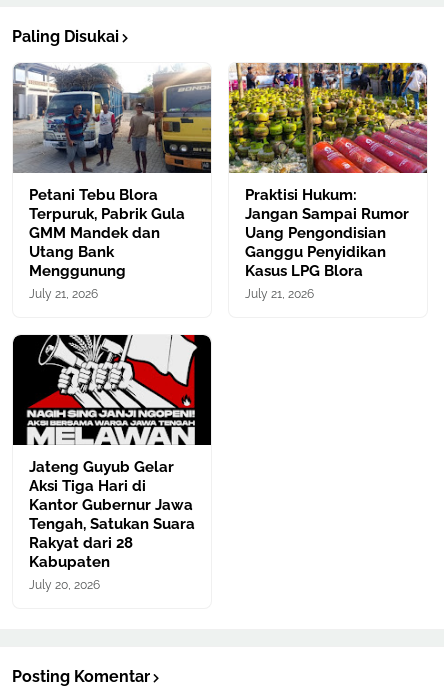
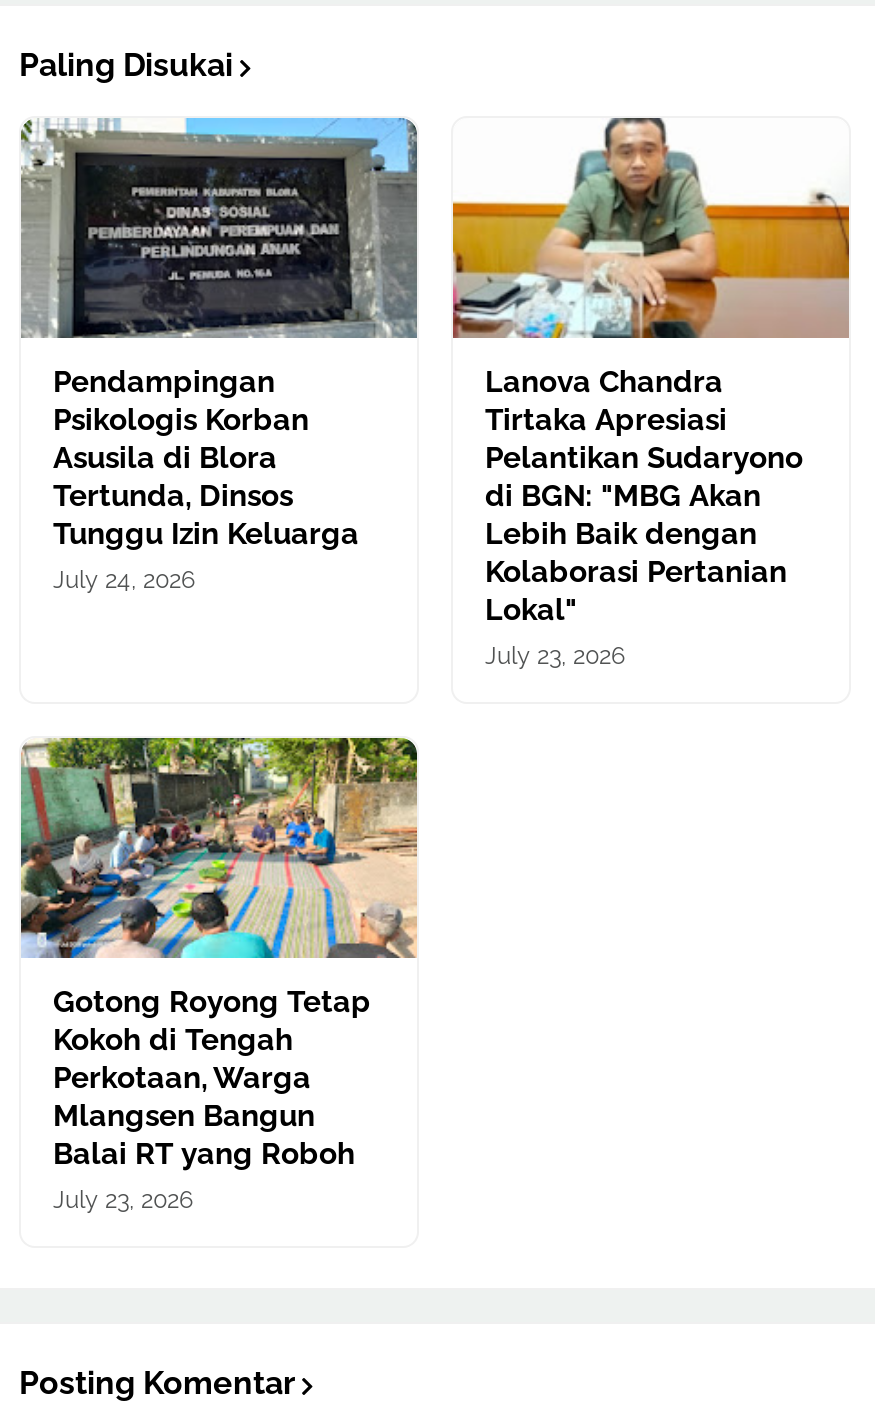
[13,63,211,301] [image] | Petani Tebu Blora | Terpuruk, Pabrik Gula | GMM Mandek dan | Utang Bank | Menggunung | July 21, 2026 -> [21,116,419,594] [image] | Pendampingan | Psikologis Korban | Asusila di Blora | Tertunda, Dinsos | Tunggu Izin Keluarga | July 24, 2026
[228,62,428,301] [image] | Praktisi Hukum: | Jangan Sampai Rumor | Uang Pengondisian | Ganggu Penyidikan | Kasus LPG Blora | July 21, 2026 -> [451,118,851,670] [image] | Lanova Chandra | Tirtaka Apresiasi | Pelantikan Sudaryono | di BGN: "MBG Akan | Lebih Baik dengan | Kolaborasi Pertanian | Lokal" | July 23, 2026
[12,334,212,592] [image] | Jateng Guyub Gelar | Aksi Tiga Hari di | Kantor Gubernur Jawa | Tengah, Satukan Suara | Rakyat dari 28 | Kabupaten | July 20, 2026 -> [19,700,419,1214] [image] | Gotong Royong Tetap | Kokoh di Tengah | Perkotaan, Warga | Mlangsen Bangun | Balai RT yang Roboh | July 23, 2026

